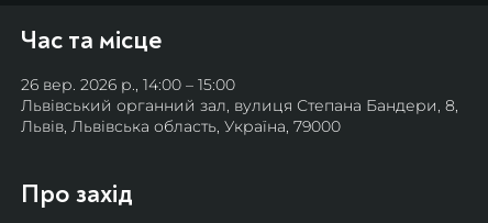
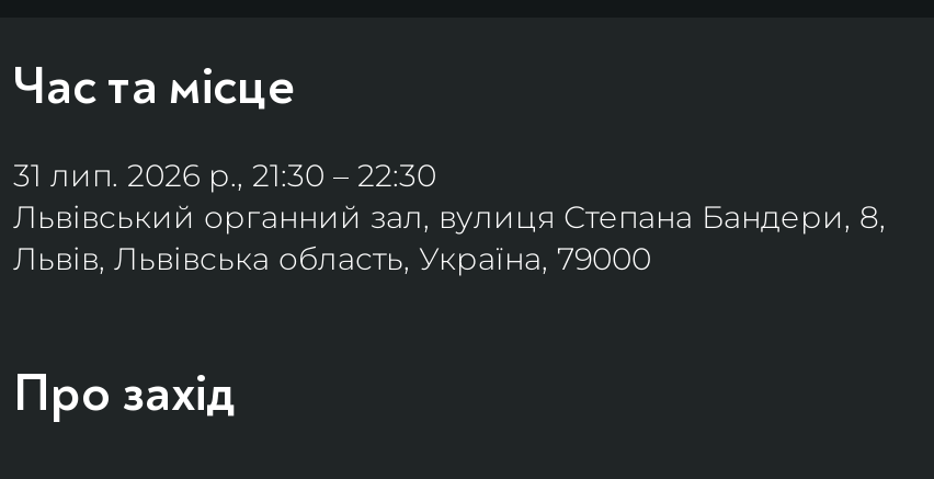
[21,75,235,94] 26 вер. 2026 р., 14:00 – 15:00 -> [13,156,436,195] 31 лип. 2026 р., 21:30 – 22:30

